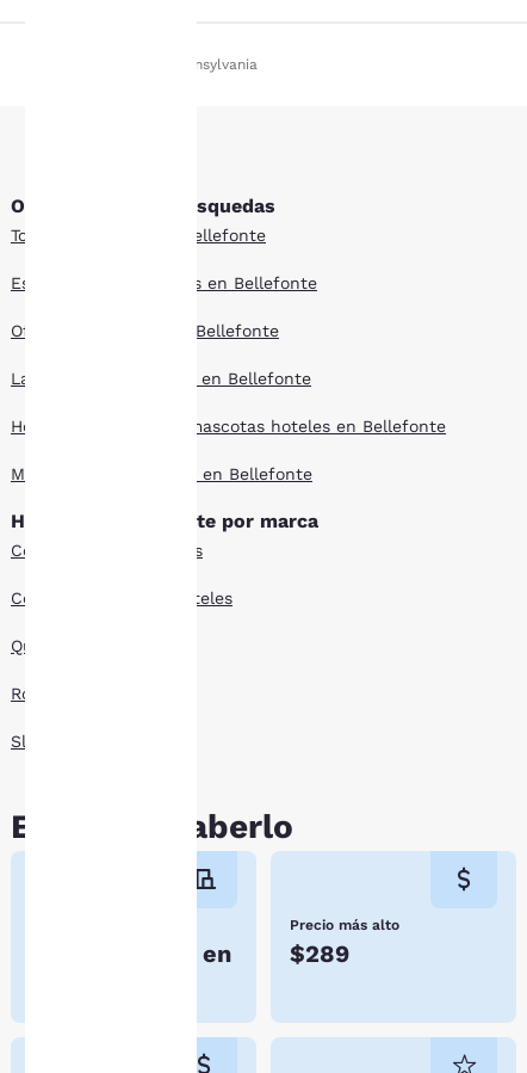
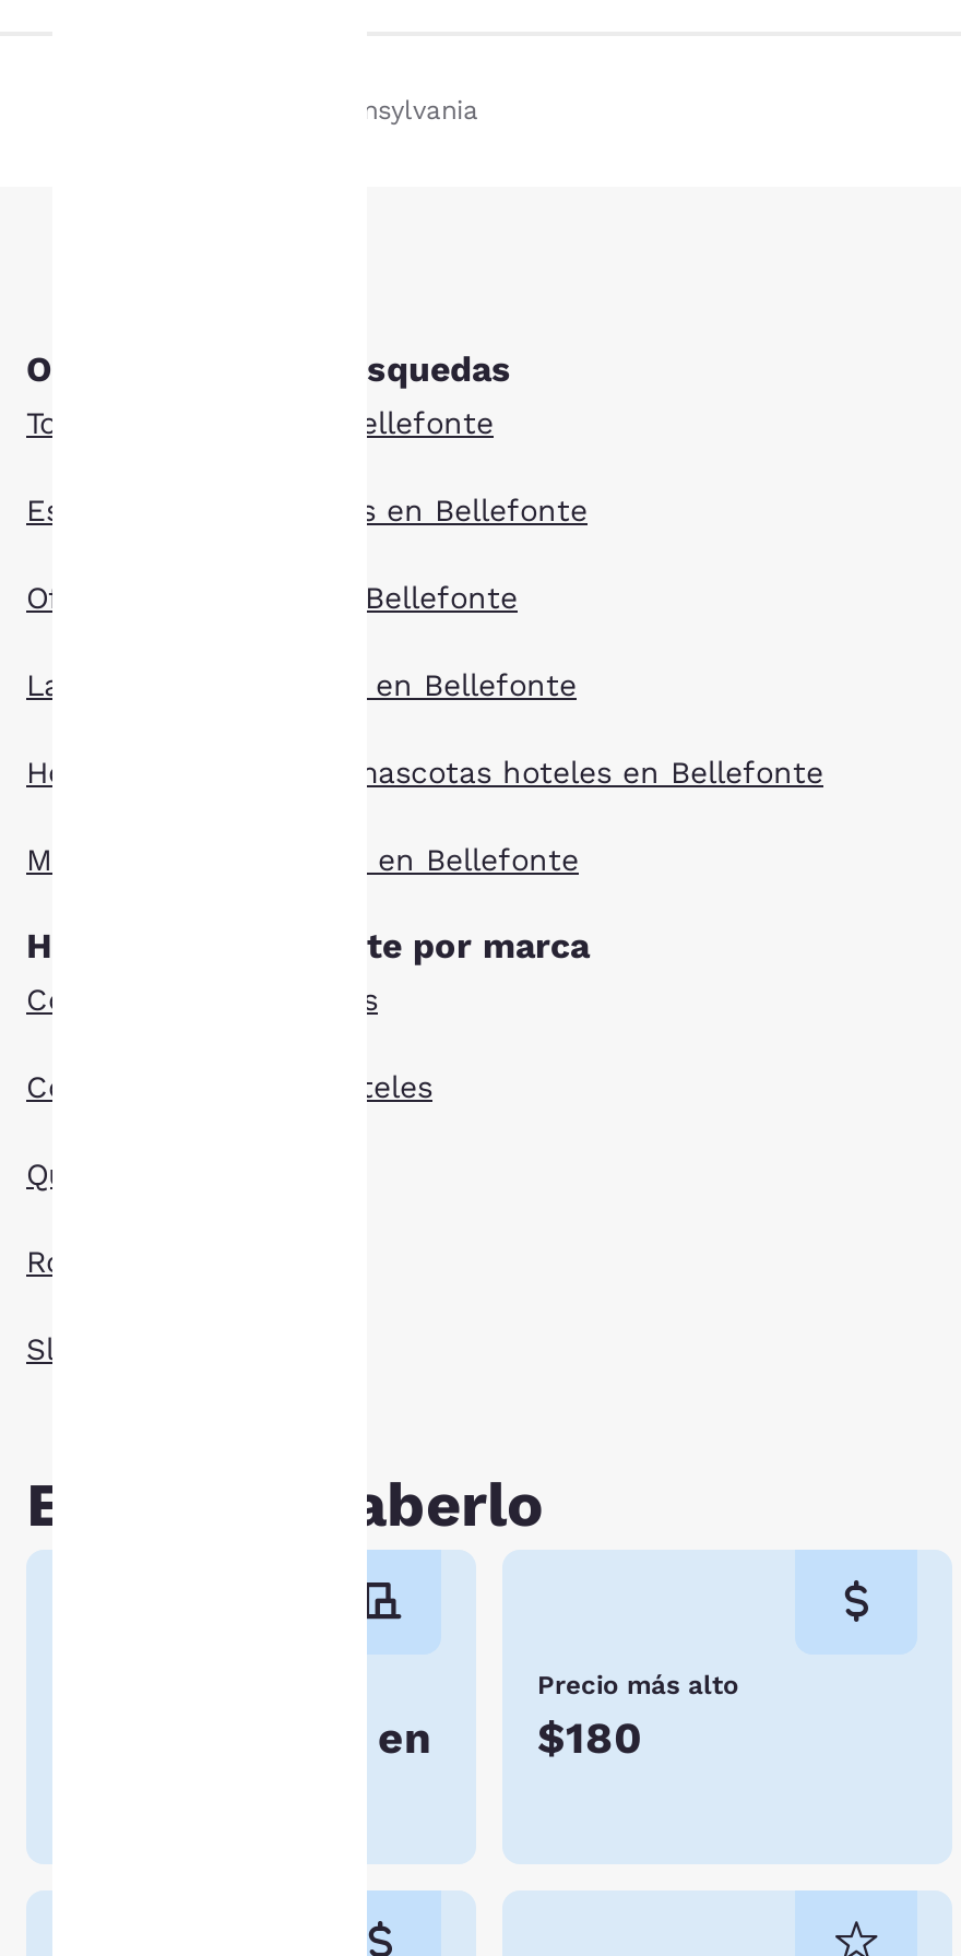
[290,939,349,968] $289 -> [537,1711,642,1764] $180

